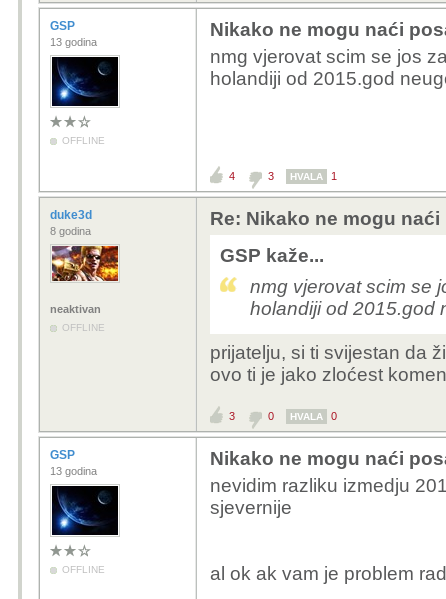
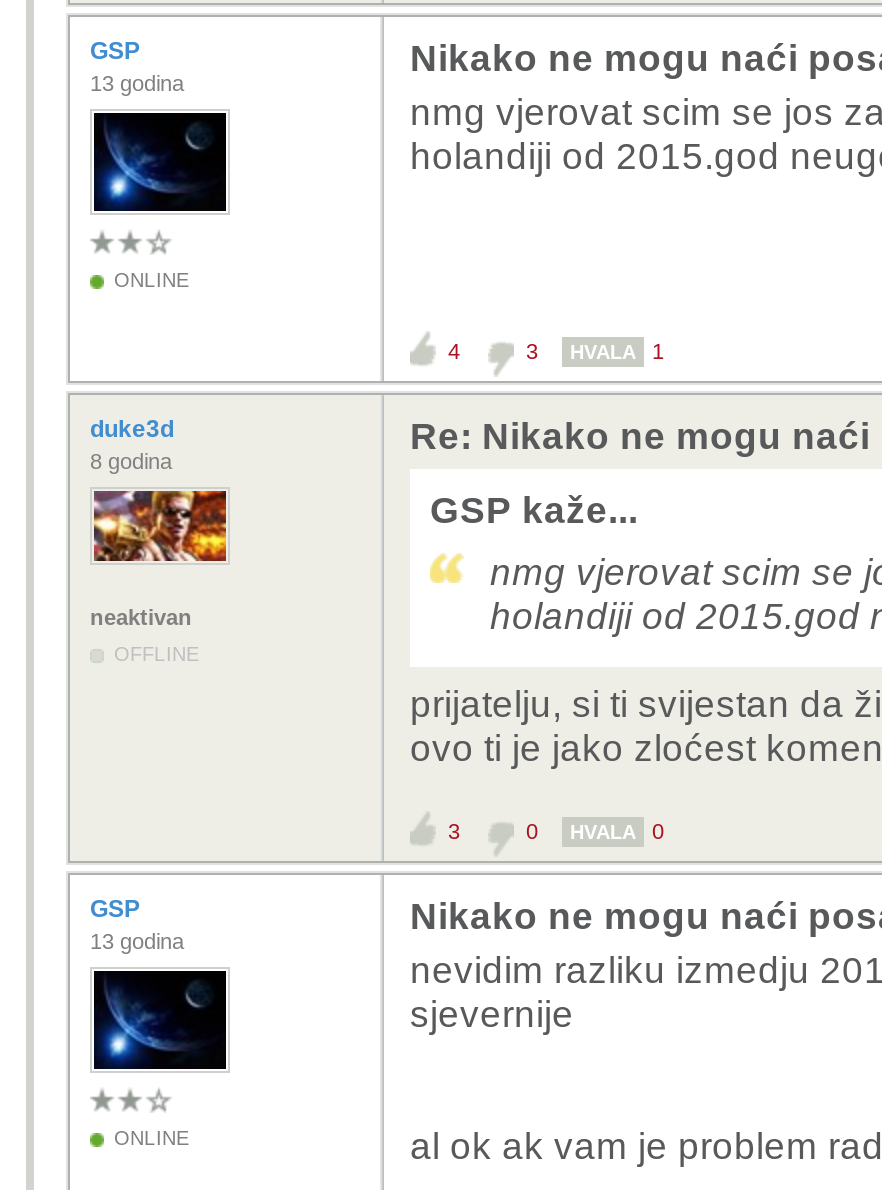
[62,135,105,146] OFFLINE -> [114,269,190,291] ONLINE
[62,564,105,575] OFFLINE -> [114,1127,190,1149] ONLINE

